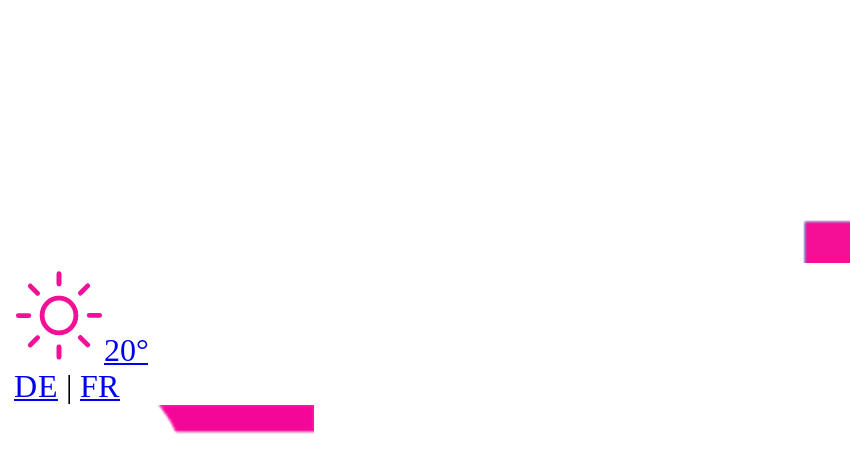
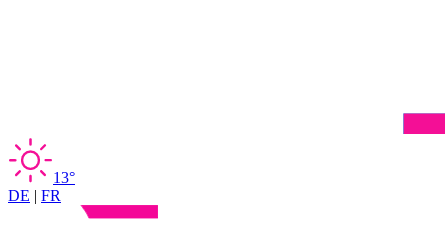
[104,333,148,367] 20° -> [53,169,75,186] 13°

